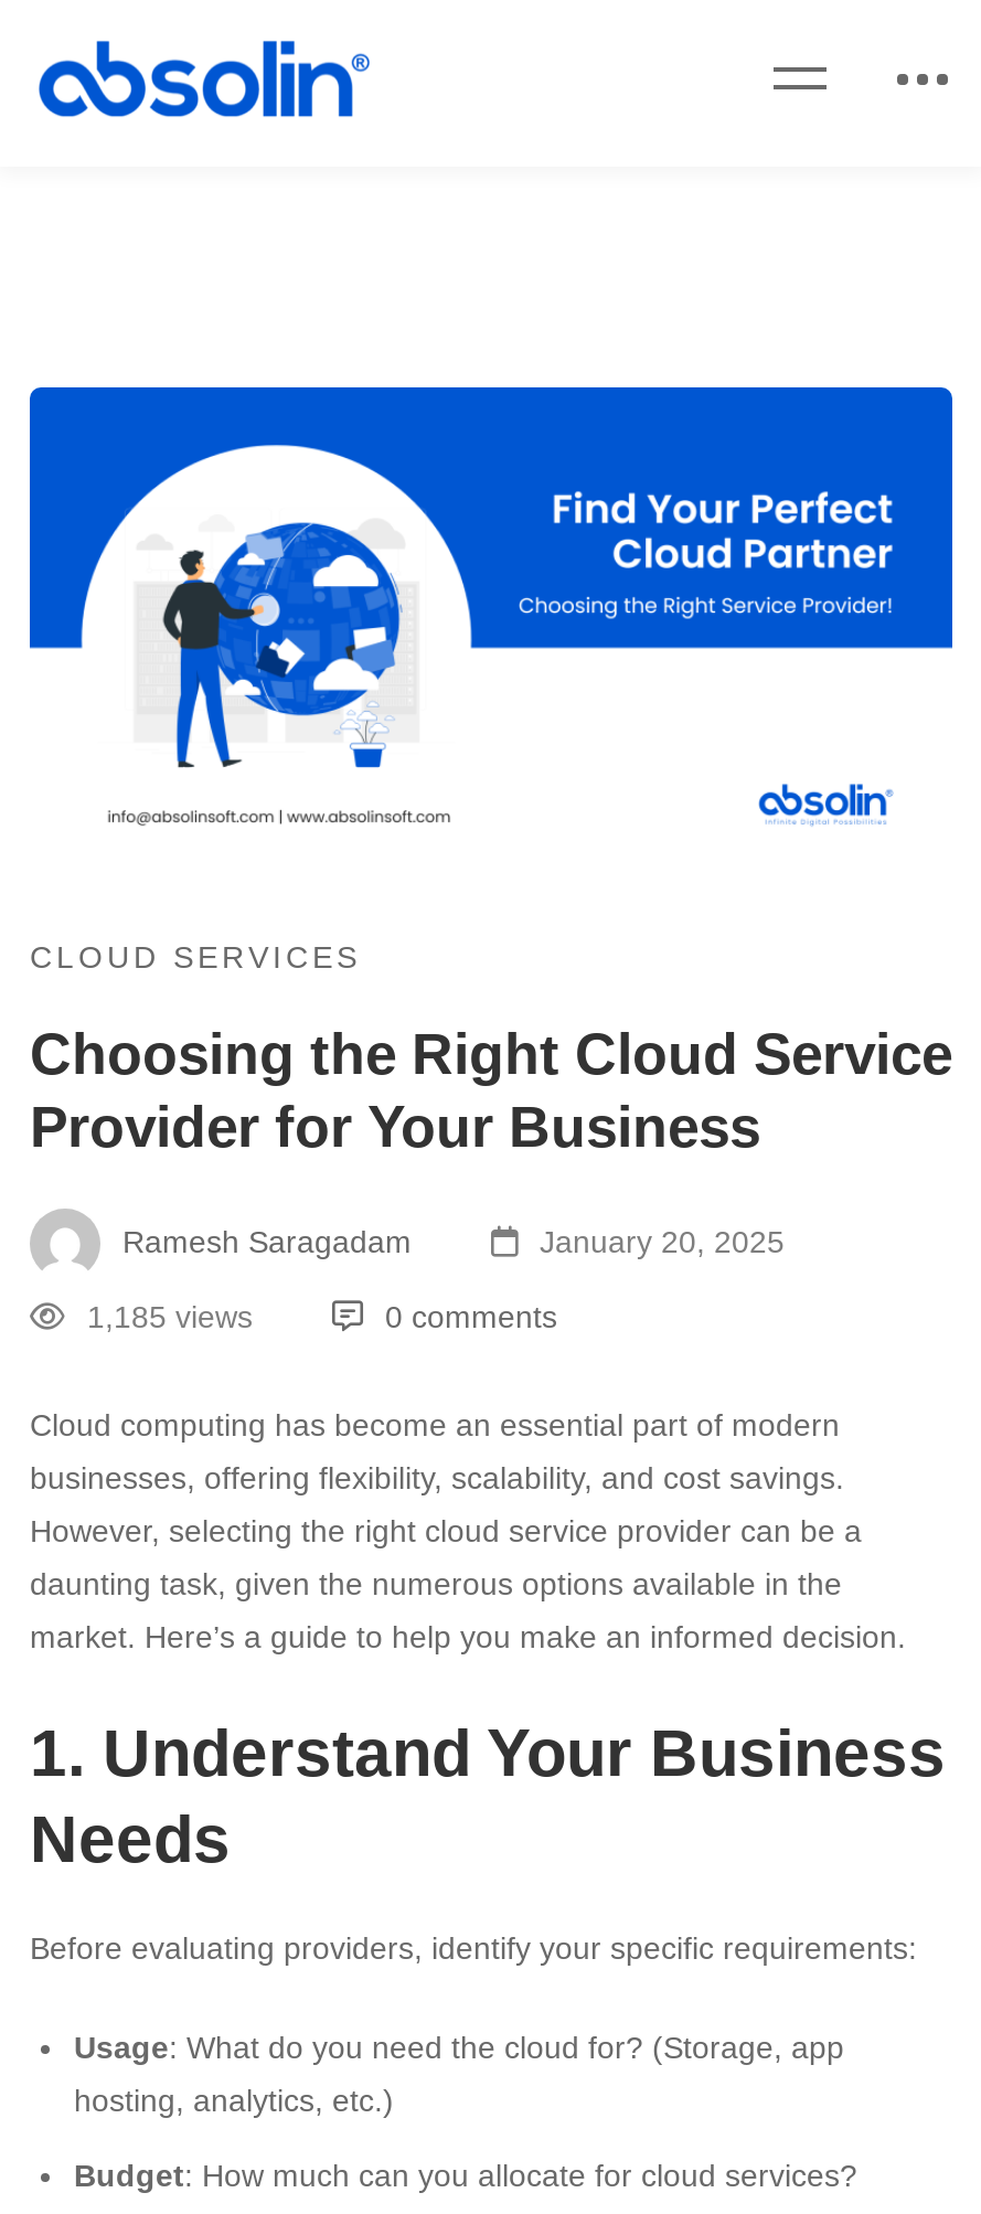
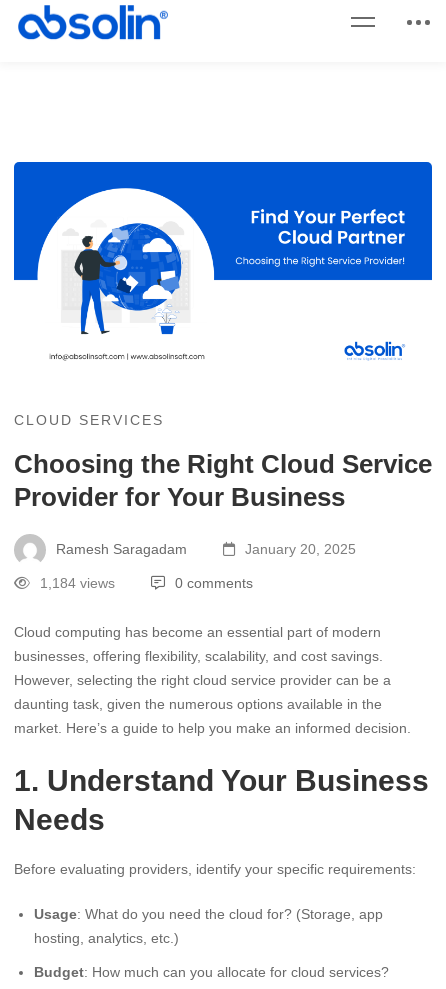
[87,1299,253,1335] 1,185 views -> [40,575,115,591] 1,184 views

